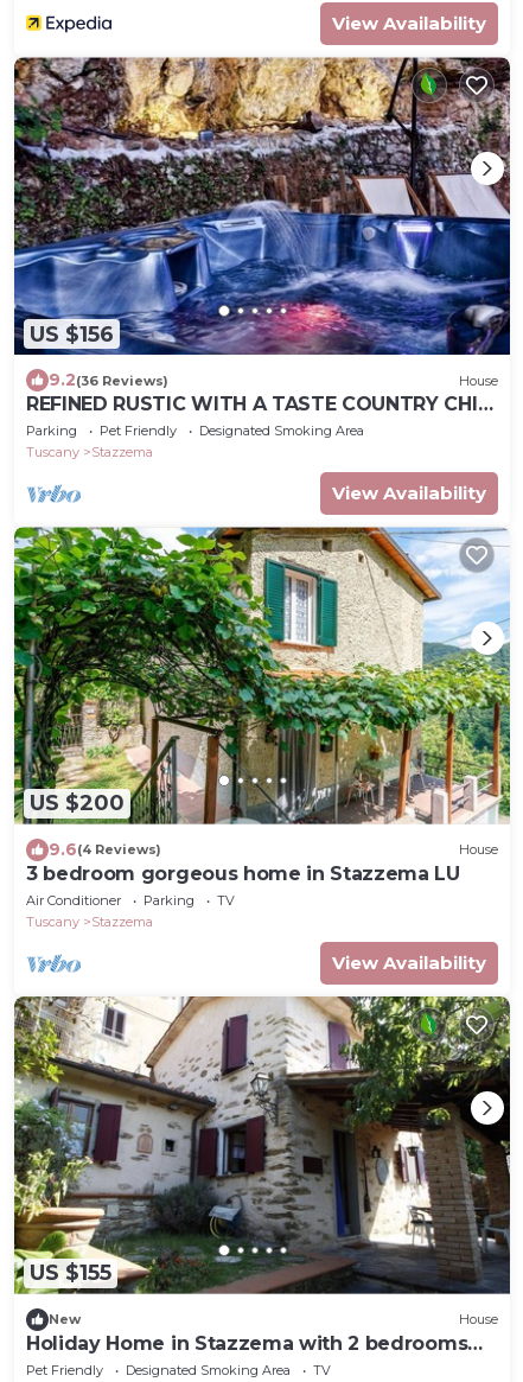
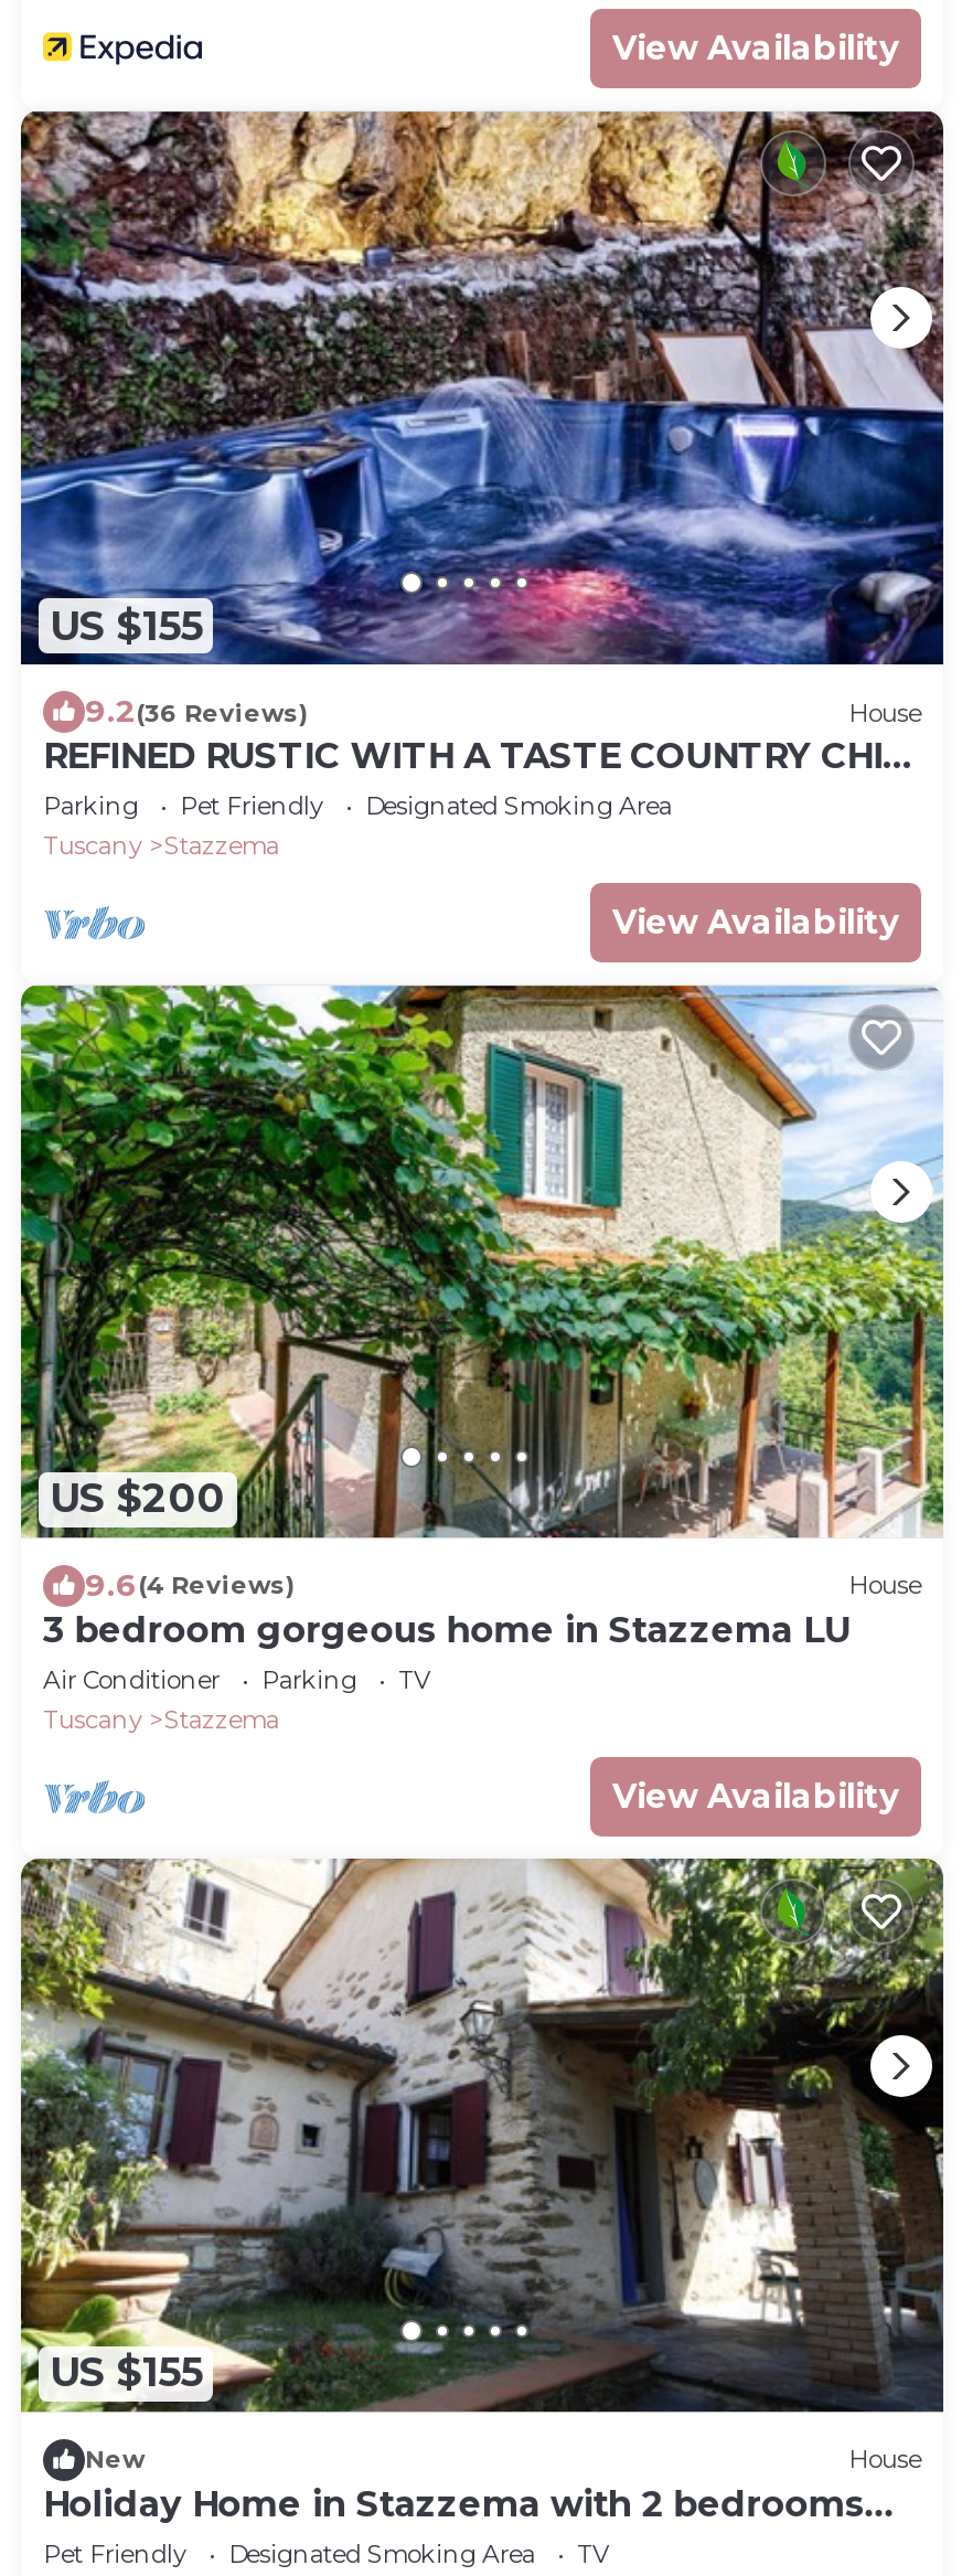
[30,321,114,347] US $156 -> [50,602,202,651] US $155

